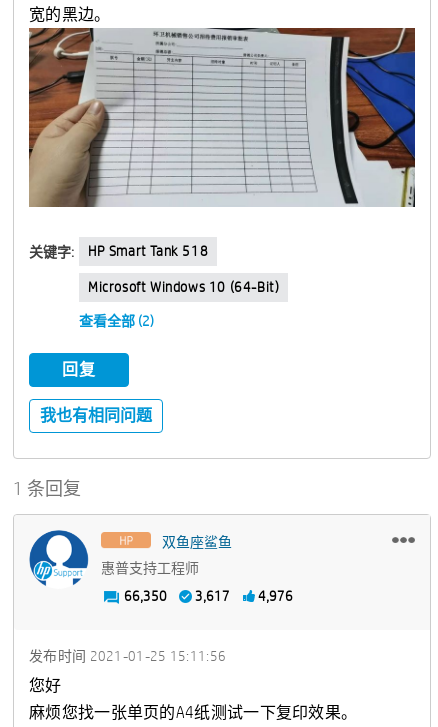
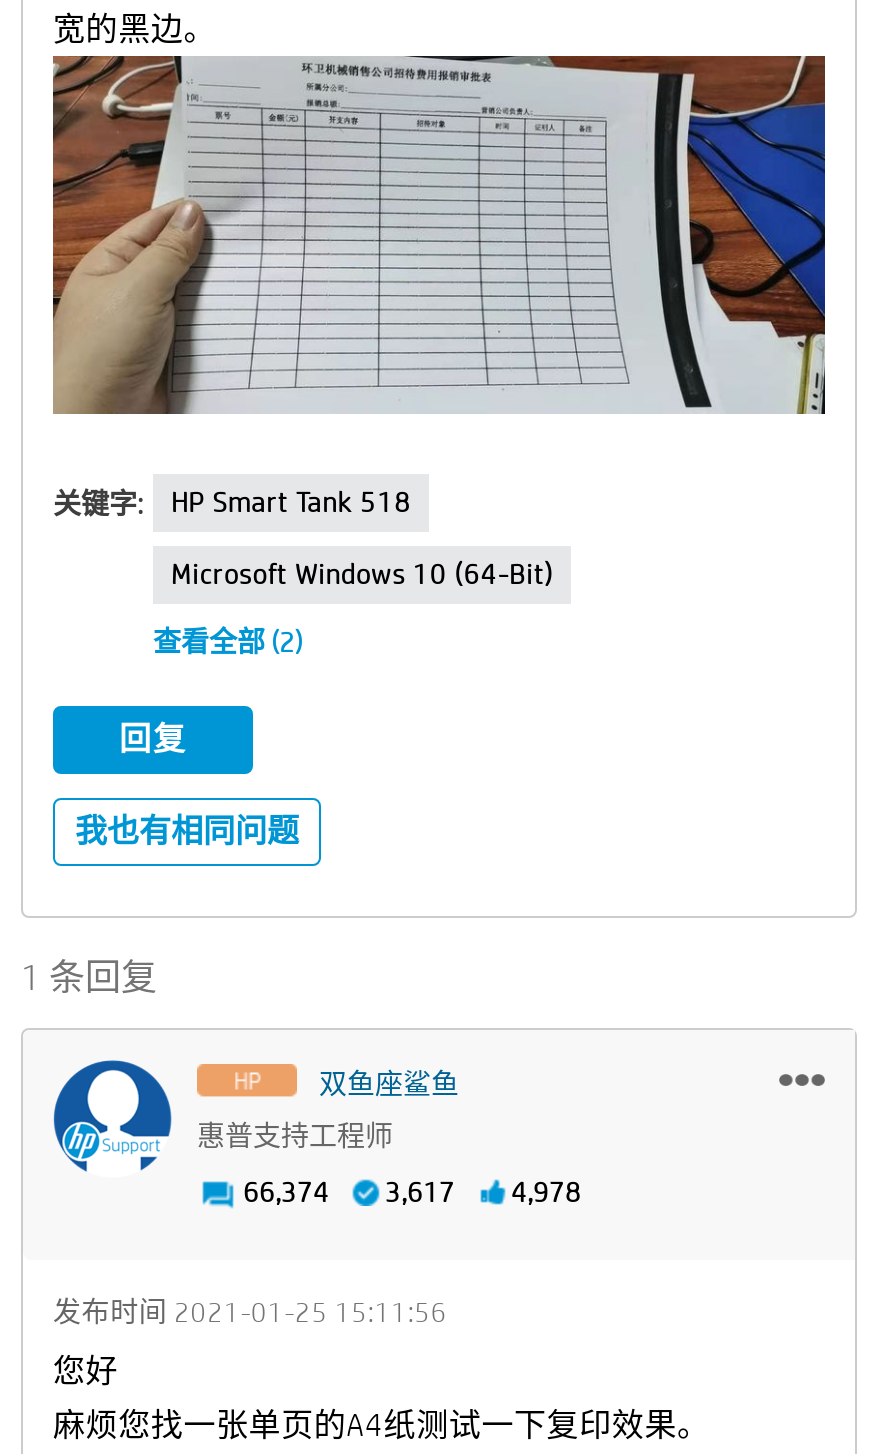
[124,587,170,605] 66,350 -> [243,1175,335,1211] 66,374
[258,587,293,605] 4,976 -> [511,1175,581,1211] 4,978

